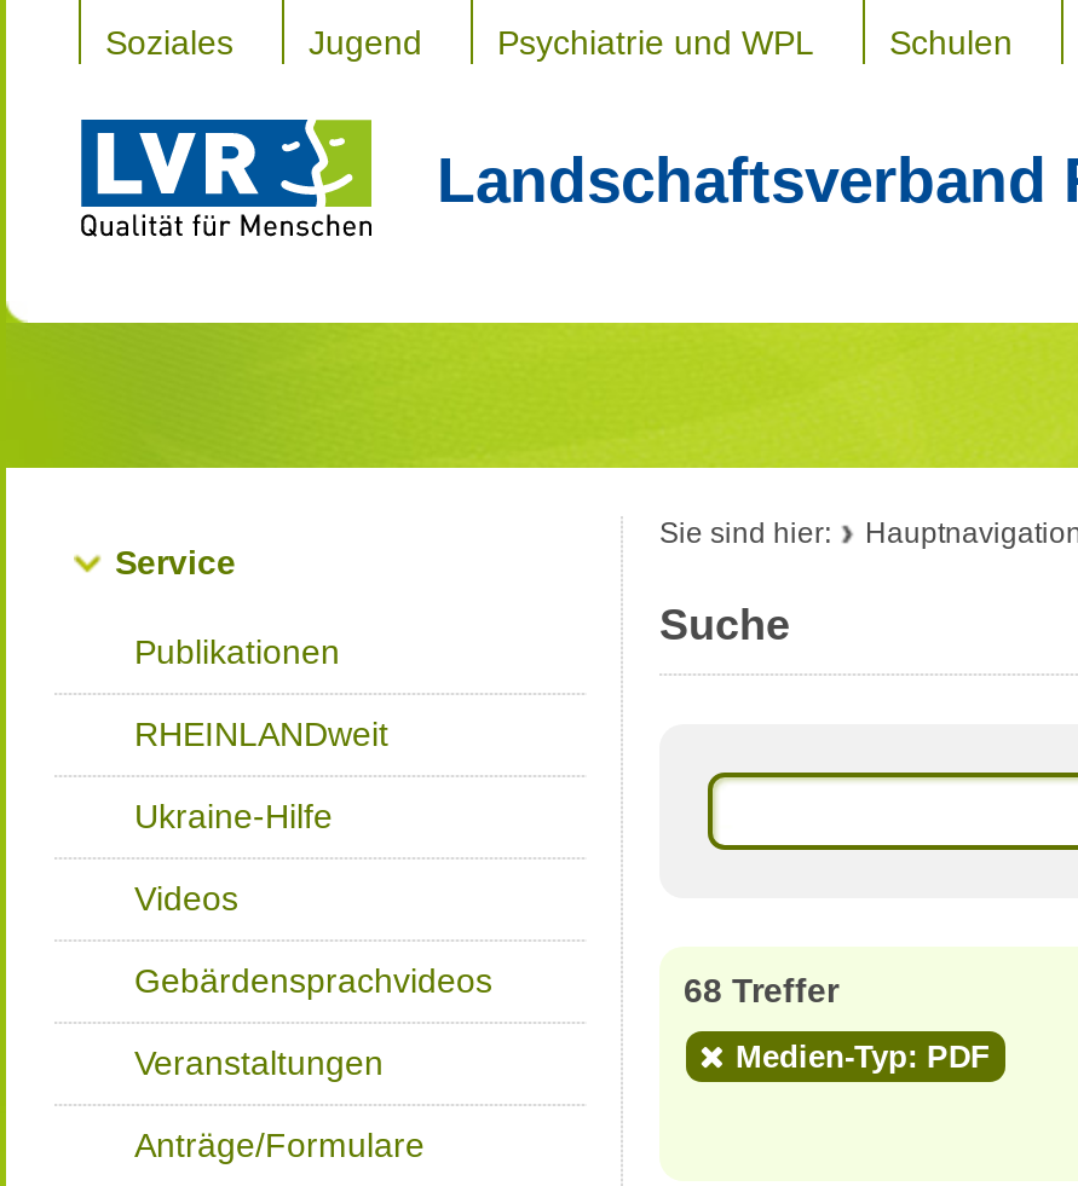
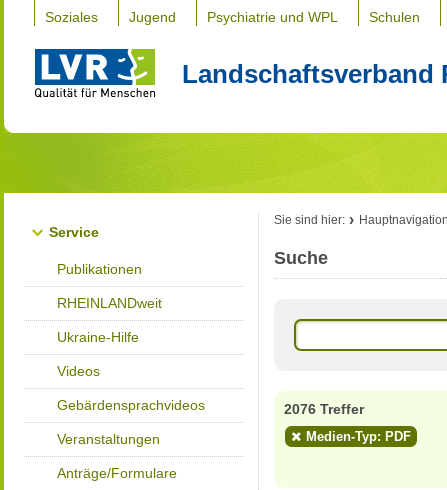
[684,971,838,1009] 68 Treffer -> [284,401,364,417] 2076 Treffer

